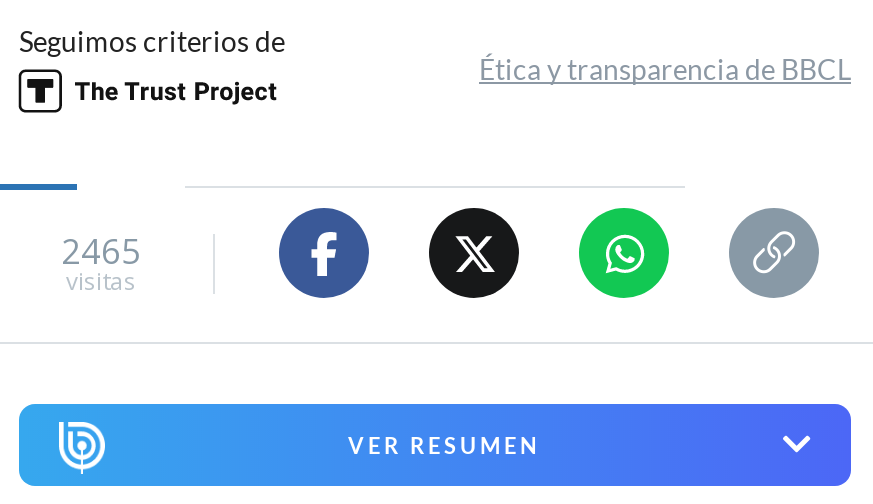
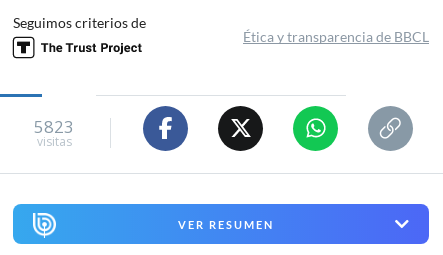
[61,227,141,273] 2465 -> [34,115,74,138] 5823

